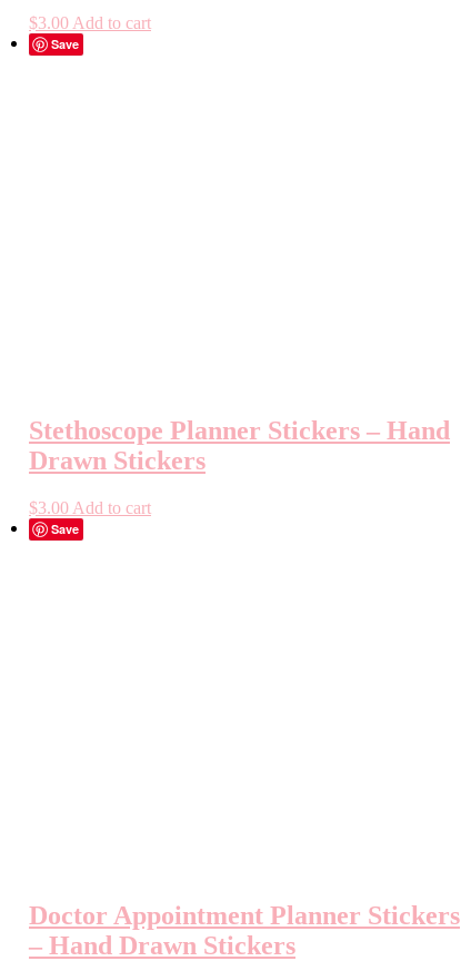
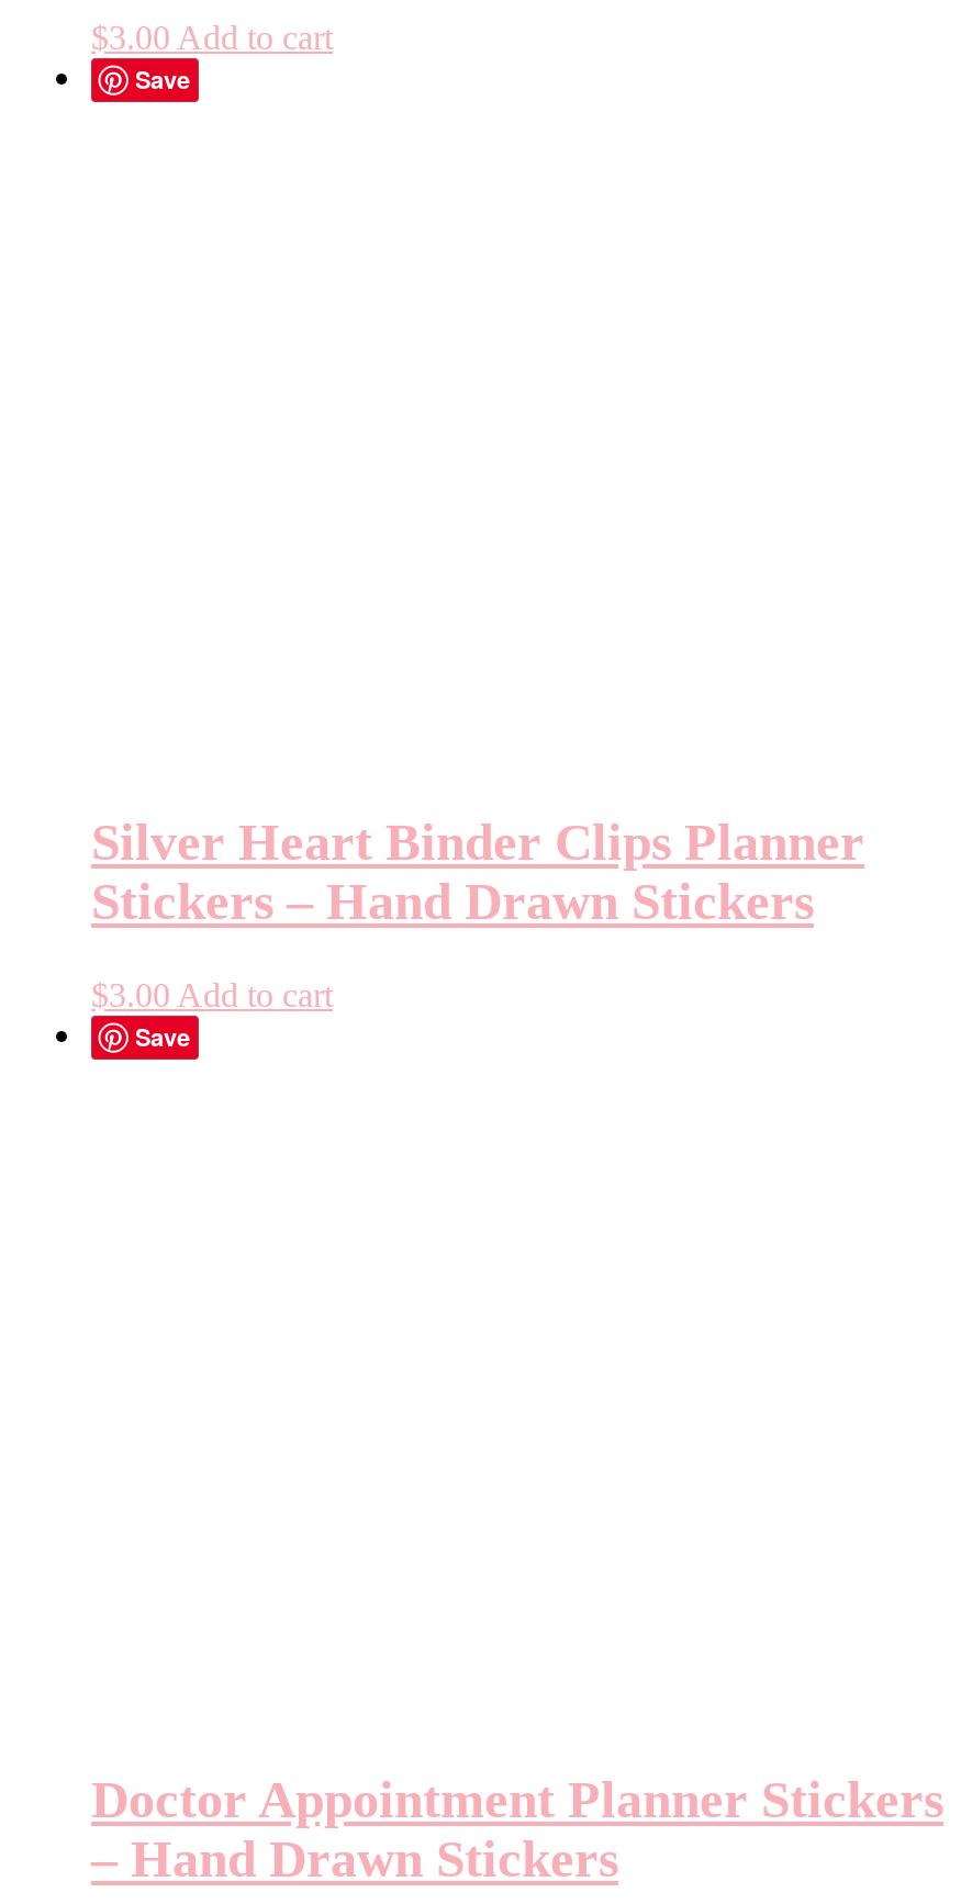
[29,416,450,475] Stethoscope Planner Stickers – Hand | Drawn Stickers -> [91,814,864,930] Silver Heart Binder Clips Planner | Stickers – Hand Drawn Stickers

